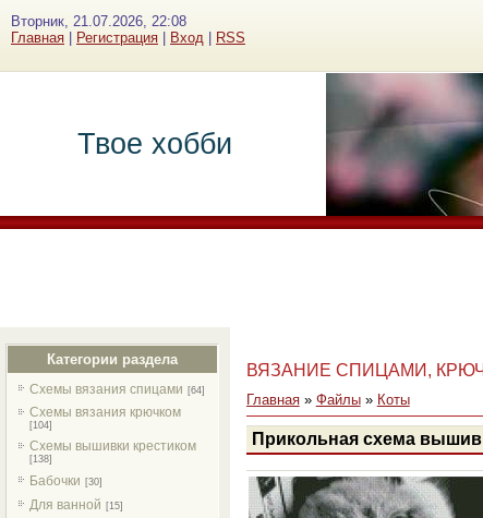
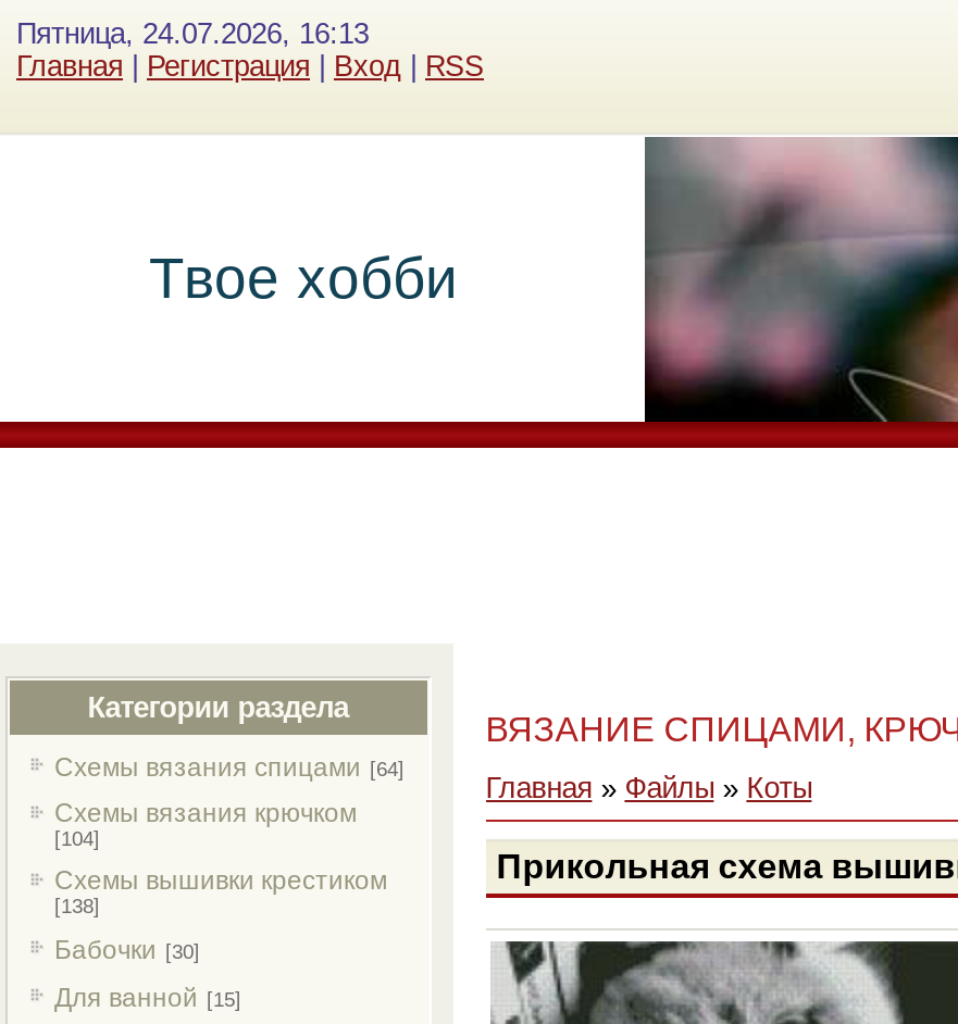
[11,13,186,29] Вторник, 21.07.2026, 22:08 -> [16,17,369,50] Пятница, 24.07.2026, 16:13

